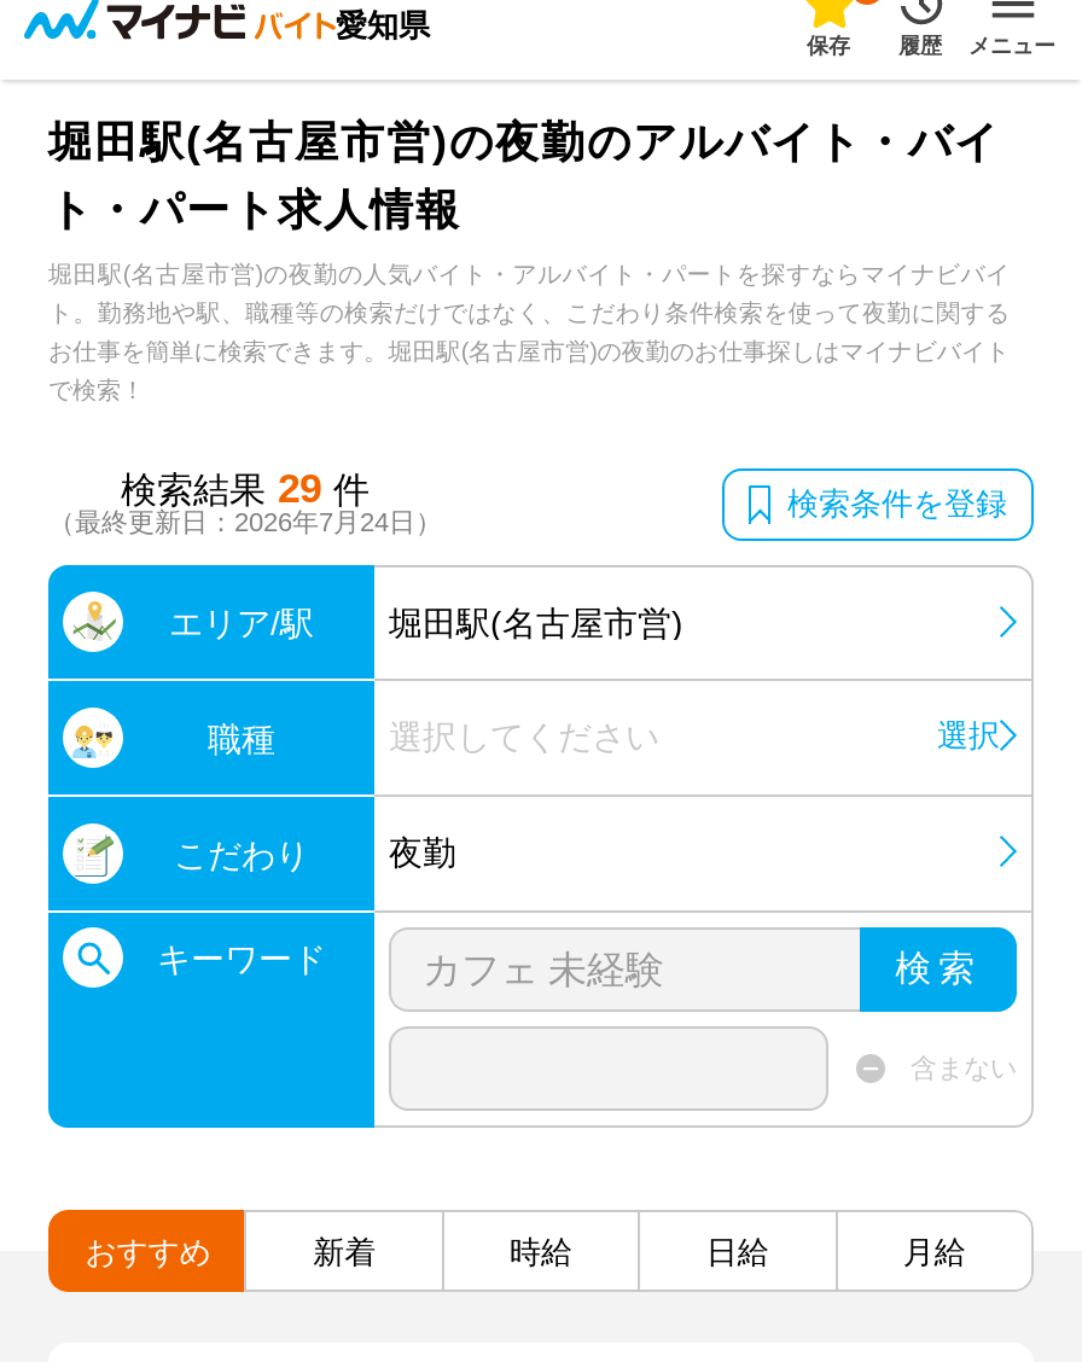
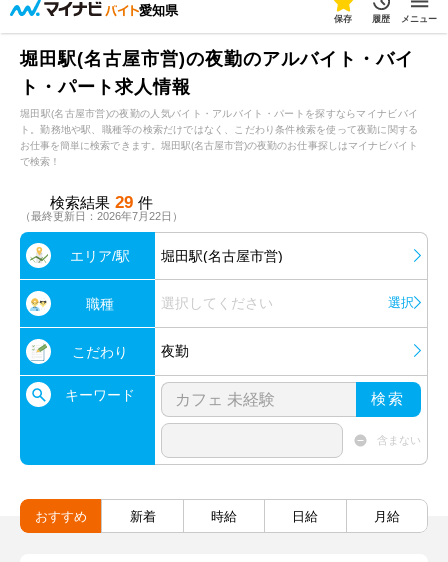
[48,486,1007,536] （最終更新日：2026年7月24日） | 検索条件を登録 -> [20,210,183,222] （最終更新日：2026年7月22日）

